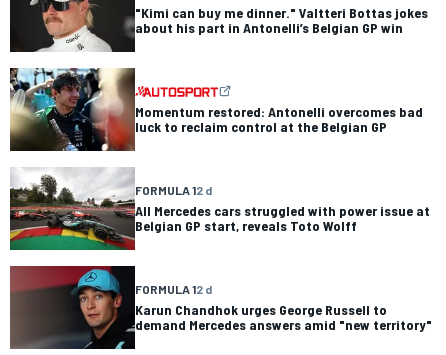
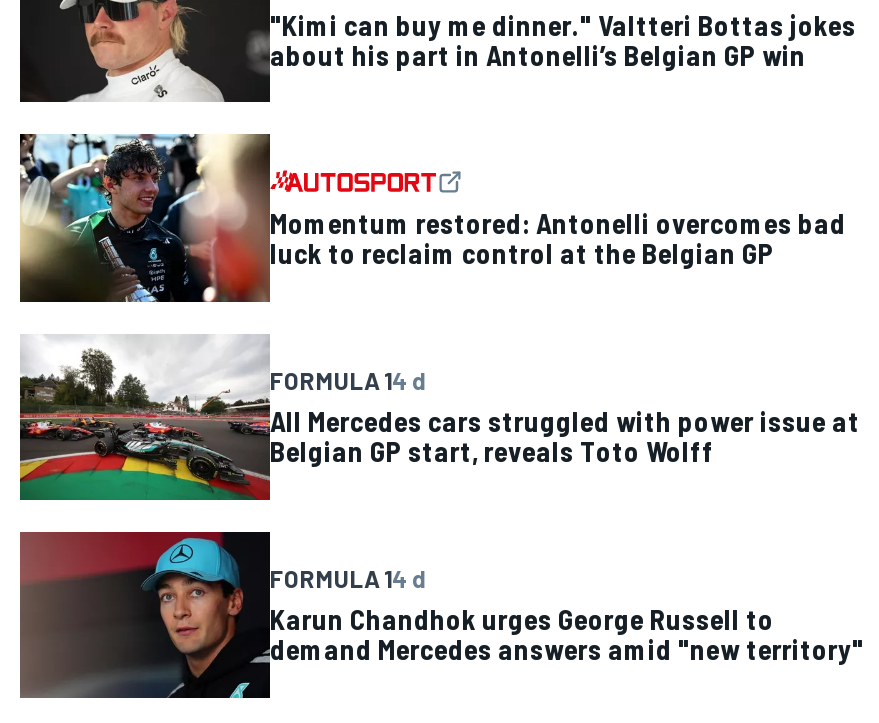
[135,183,212,197] FORMULA 12 d -> [270,366,426,394] FORMULA 14 d
[135,282,212,296] FORMULA 12 d -> [270,565,426,593] FORMULA 14 d

